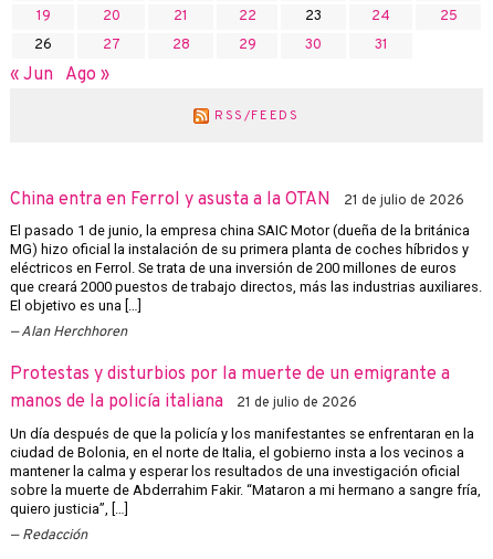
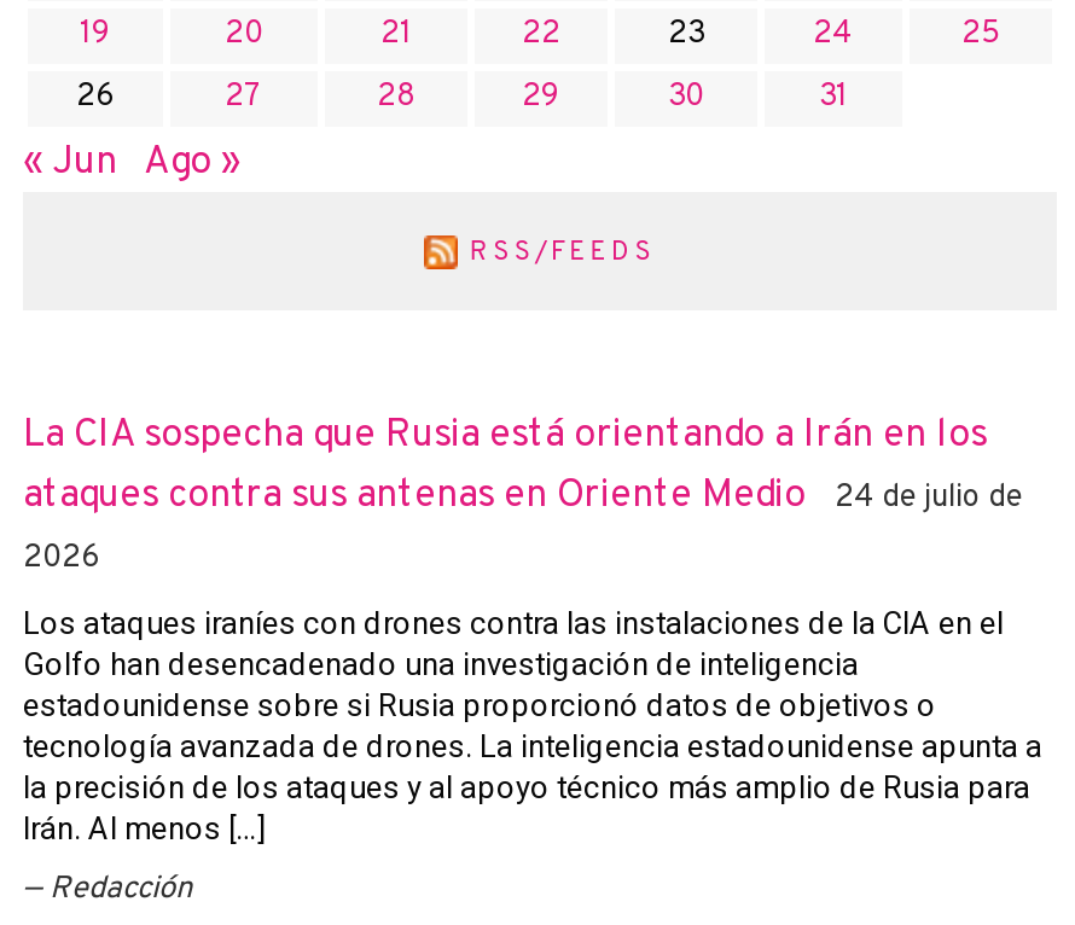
[10,188,482,517] China entra en Ferrol y asusta a la OTAN | 21 de julio de 2026 | El pasado 1 de junio, la empresa china SAIC Motor (dueña de la británica | MG) hizo oficial la instalación de su primera planta de coches híbridos y | eléctricos en Ferrol. Se trata de una inversión de 200 millones de euros | que creará 2000 puestos de trabajo directos, más las industrias auxiliares. | El objetivo es una […] | Alan Herchhoren | Protestas y disturbios por la muerte de un emigrante a | manos de la policía italiana | 21 de julio de 2026 | Un día después de que la policía y los manifestantes se enfrentaran en la | ciudad de Bolonia, en el norte de Italia, el gobierno insta a los vecinos a | mantener la calma y esperar los resultados de una investigación oficial | sobre la muerte de Abderrahim Fakir. “Mataron a mi hermano a sangre fría, | quiero justicia”, […] -> [23,412,1042,848] La CIA sospecha que Rusia está orientando a Irán en los | ataques contra sus antenas en Oriente Medio | 24 de julio de | 2026 | Los ataques iraníes con drones contra las instalaciones de la CIA en el | Golfo han desencadenado una investigación de inteligencia | estadounidense sobre si Rusia proporcionó datos de objetivos o | tecnología avanzada de drones. La inteligencia estadounidense apunta a | la precisión de los ataques y al apoyo técnico más amplio de Rusia para | Irán. Al menos […]

